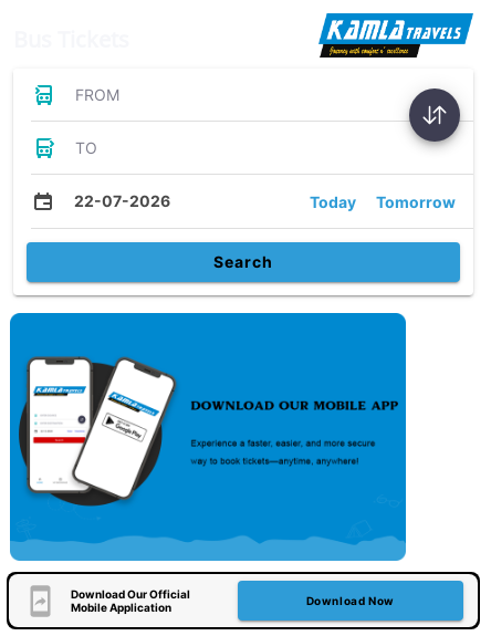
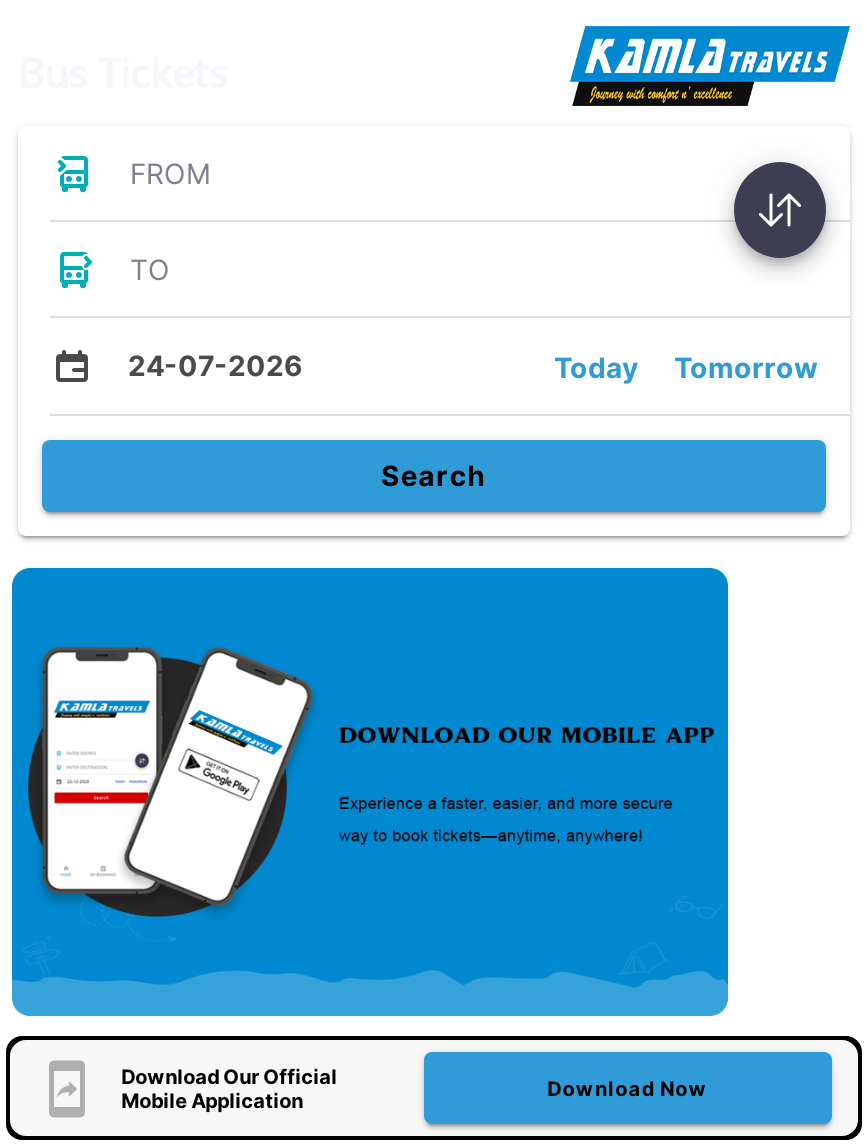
[74,191,170,210] 22-07-2026 -> [128,348,302,382] 24-07-2026

